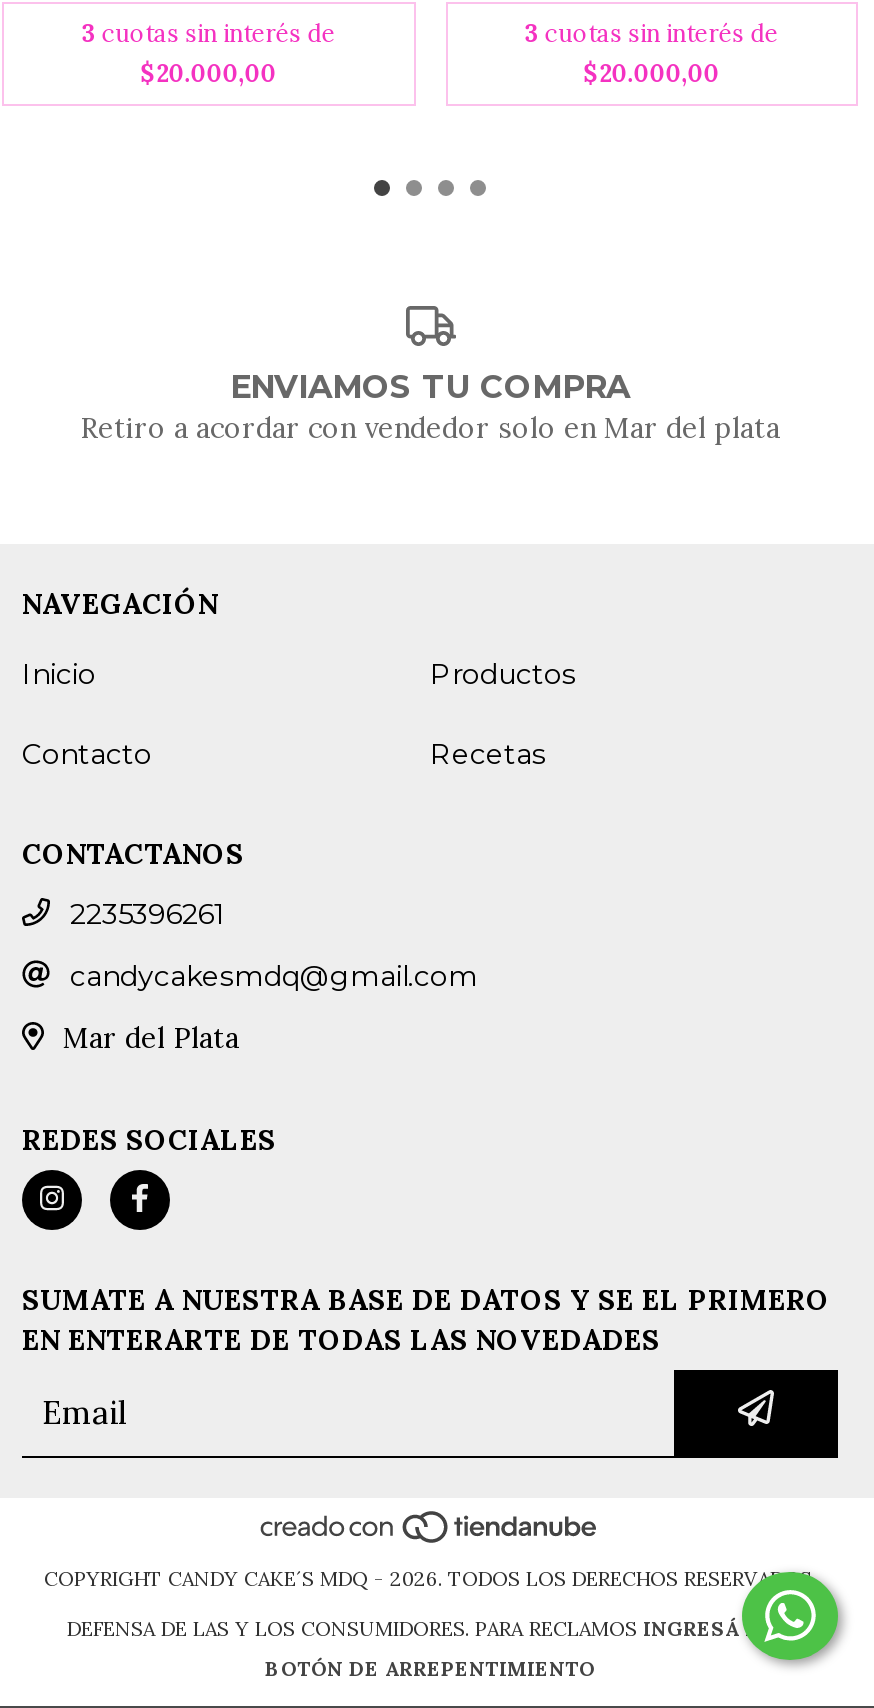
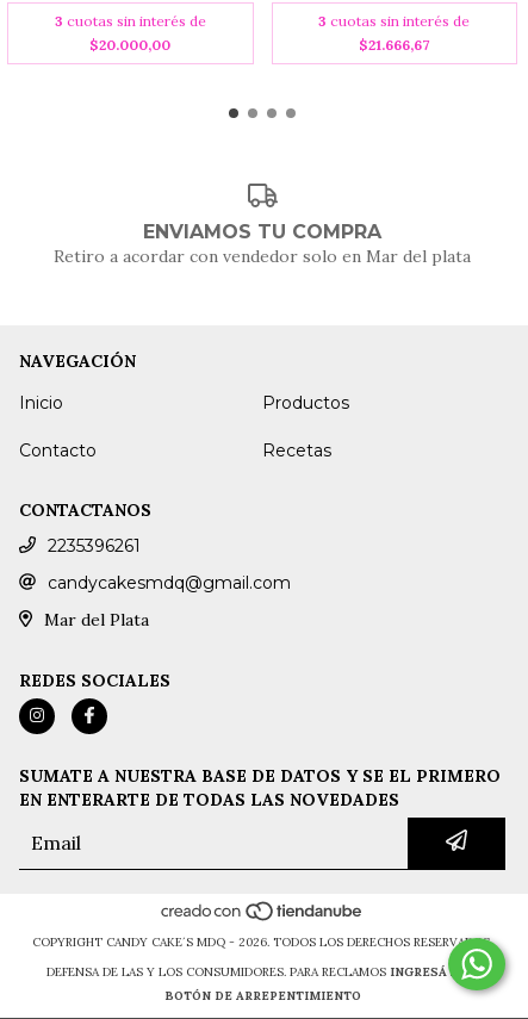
[584,58,720,88] $20.000,00 -> [359,36,429,54] $21.666,67

